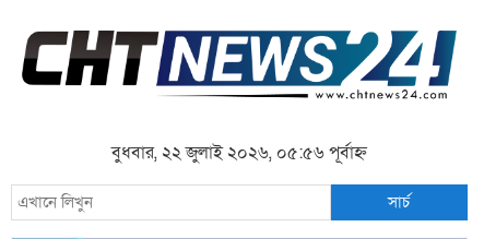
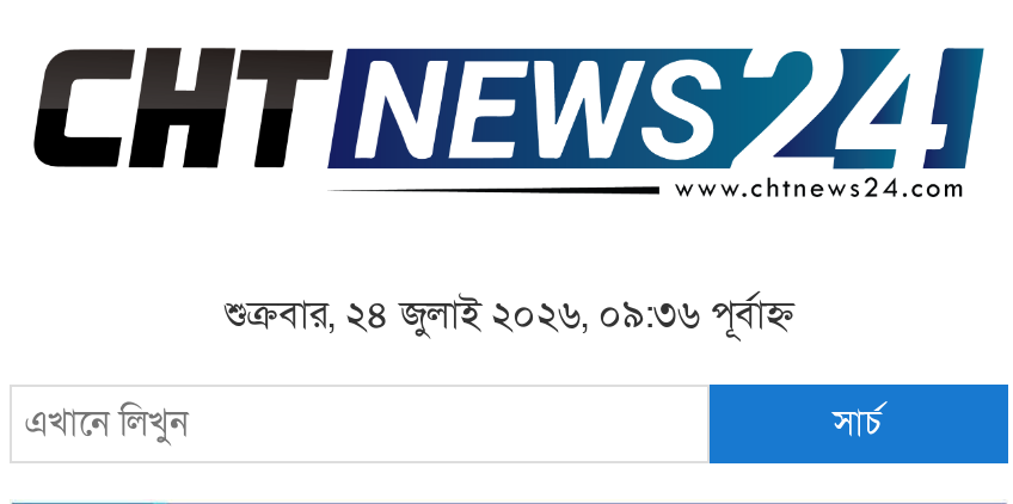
[111,140,367,164] বুধবার, ২২ জুলাই ২০২৬, ০৫:৫৬ পূর্বাহ্ন -> [223,288,794,341] শুক্রবার, ২৪ জুলাই ২০২৬, ০৯:৩৬ পূর্বাহ্ন

